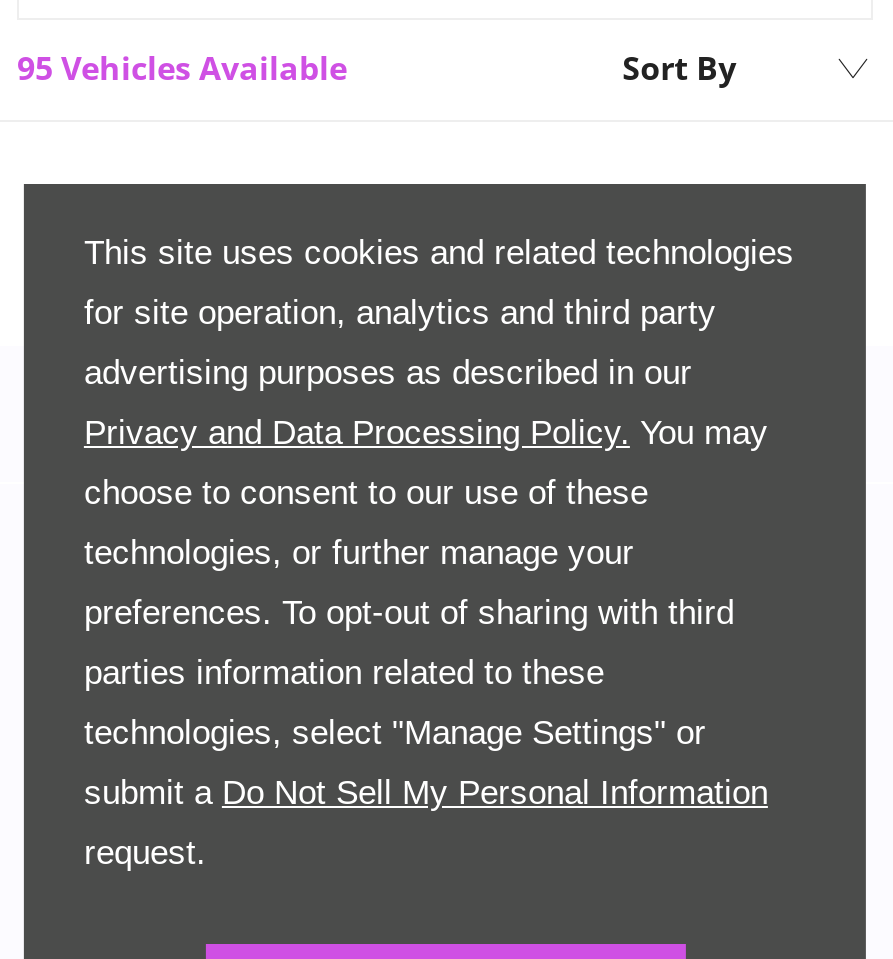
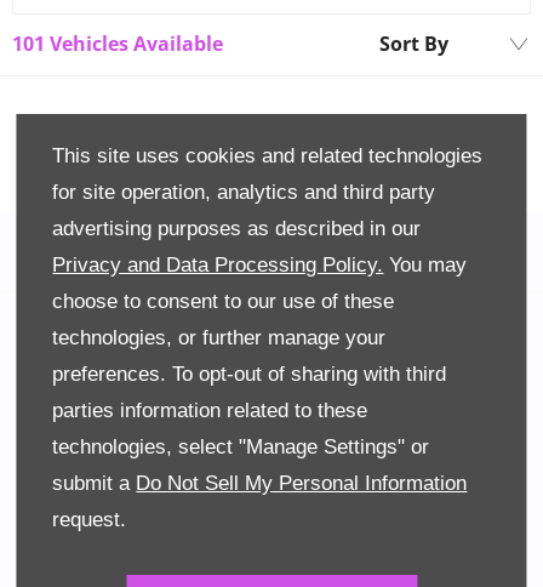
[17,46,347,90] 95 Vehicles Available -> [12,30,223,57] 101 Vehicles Available

